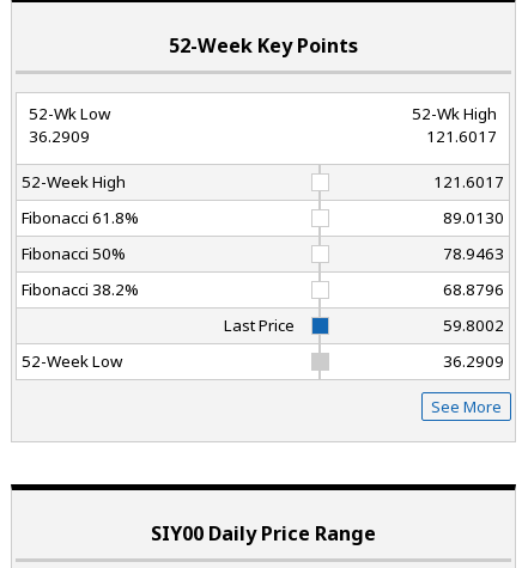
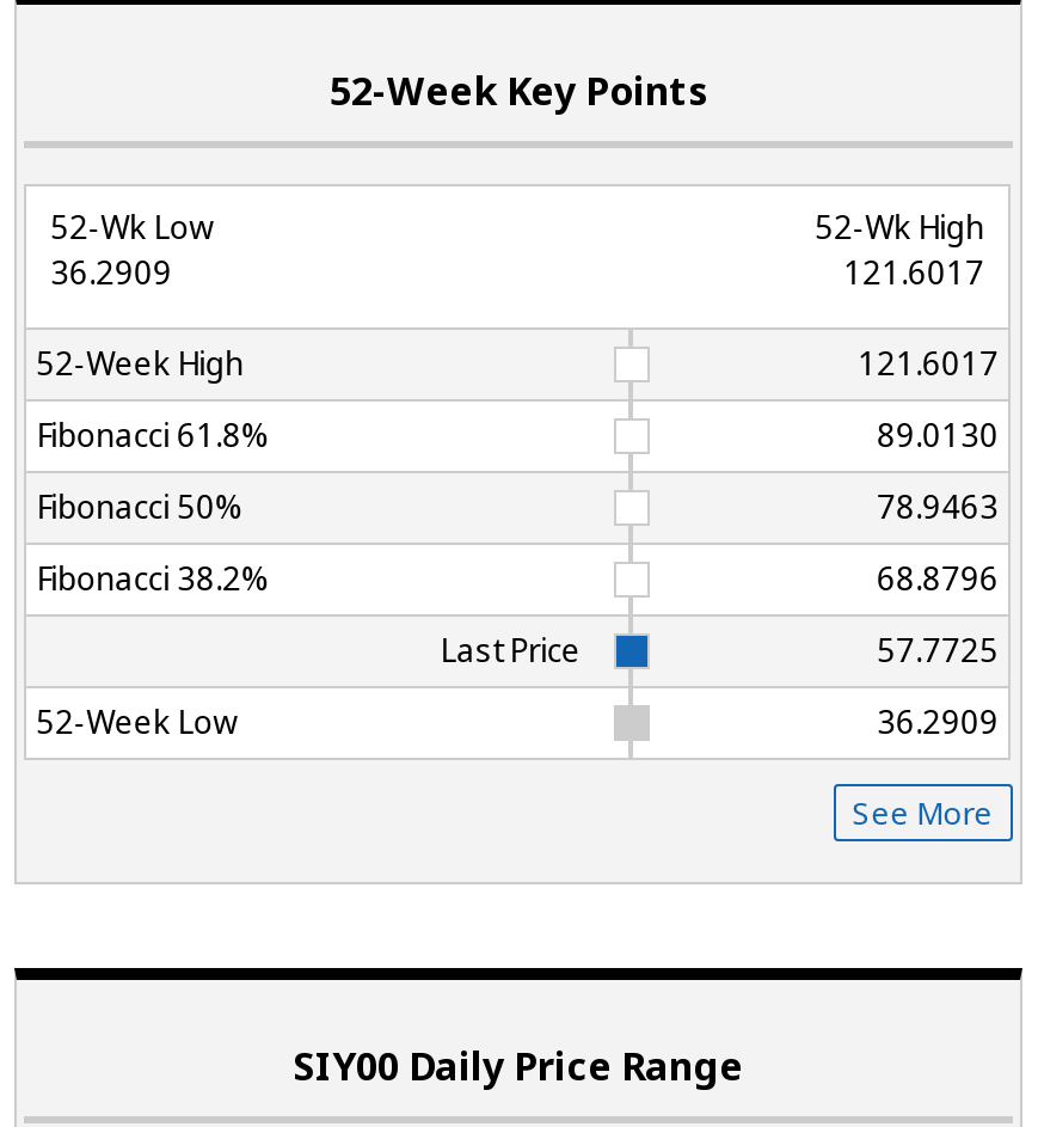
[443,314,504,336] 59.8002 -> [877,628,999,671] 57.7725

